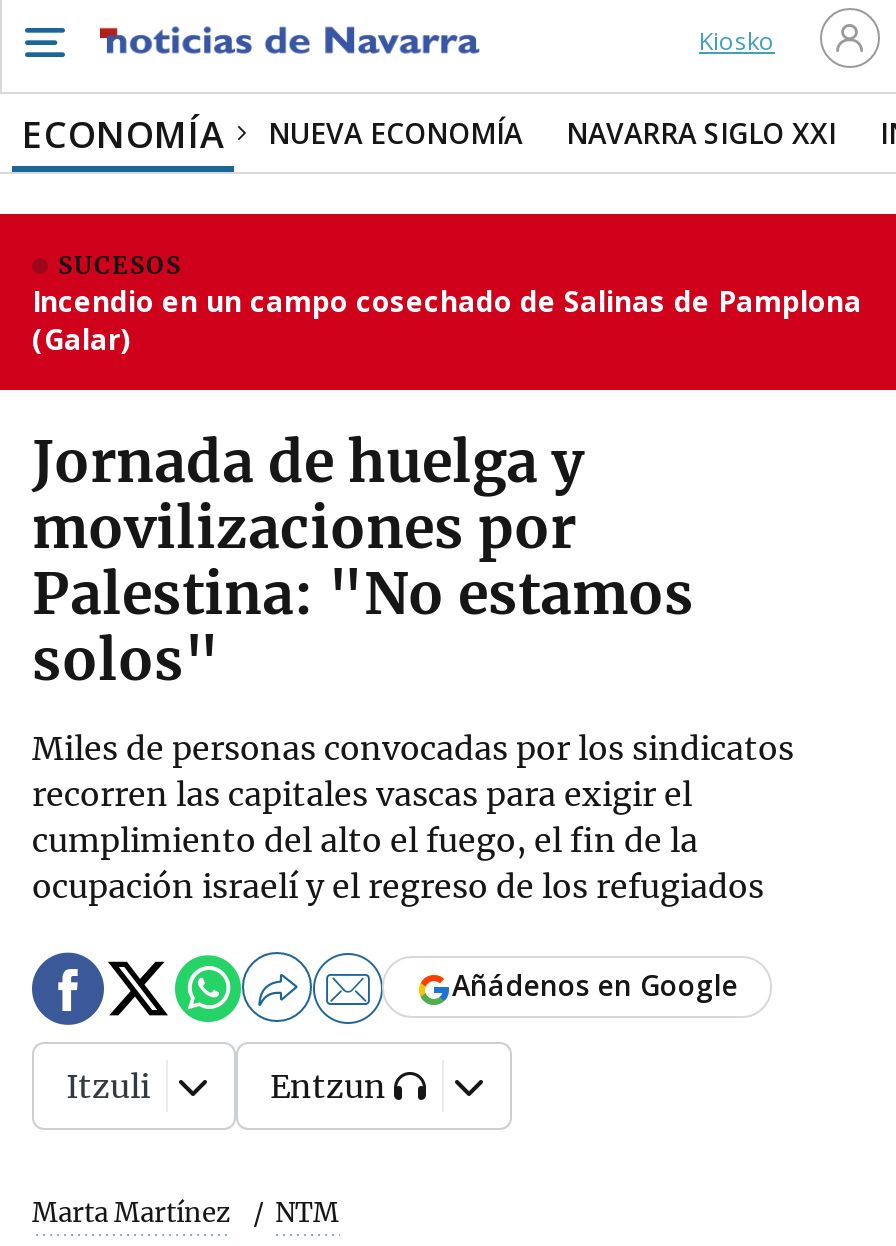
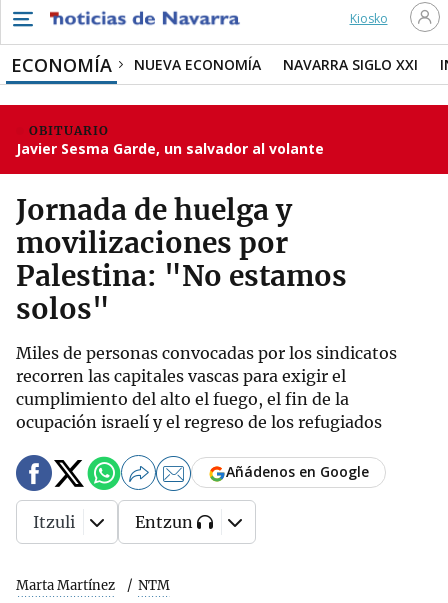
[32,250,862,358] SUCESOS | Incendio en un campo cosechado de Salinas de Pamplona | (Galar) -> [16,123,324,158] OBITUARIO | Javier Sesma Garde, un salvador al volante

